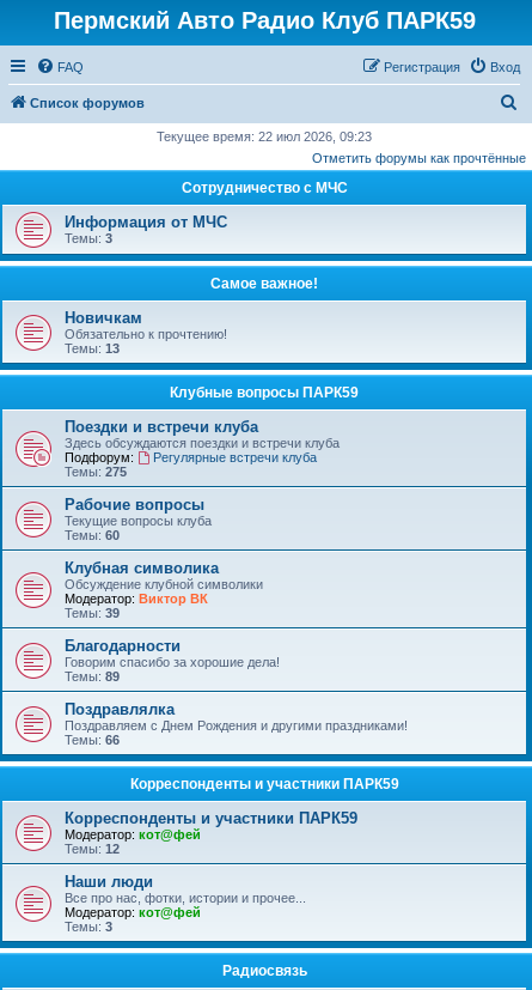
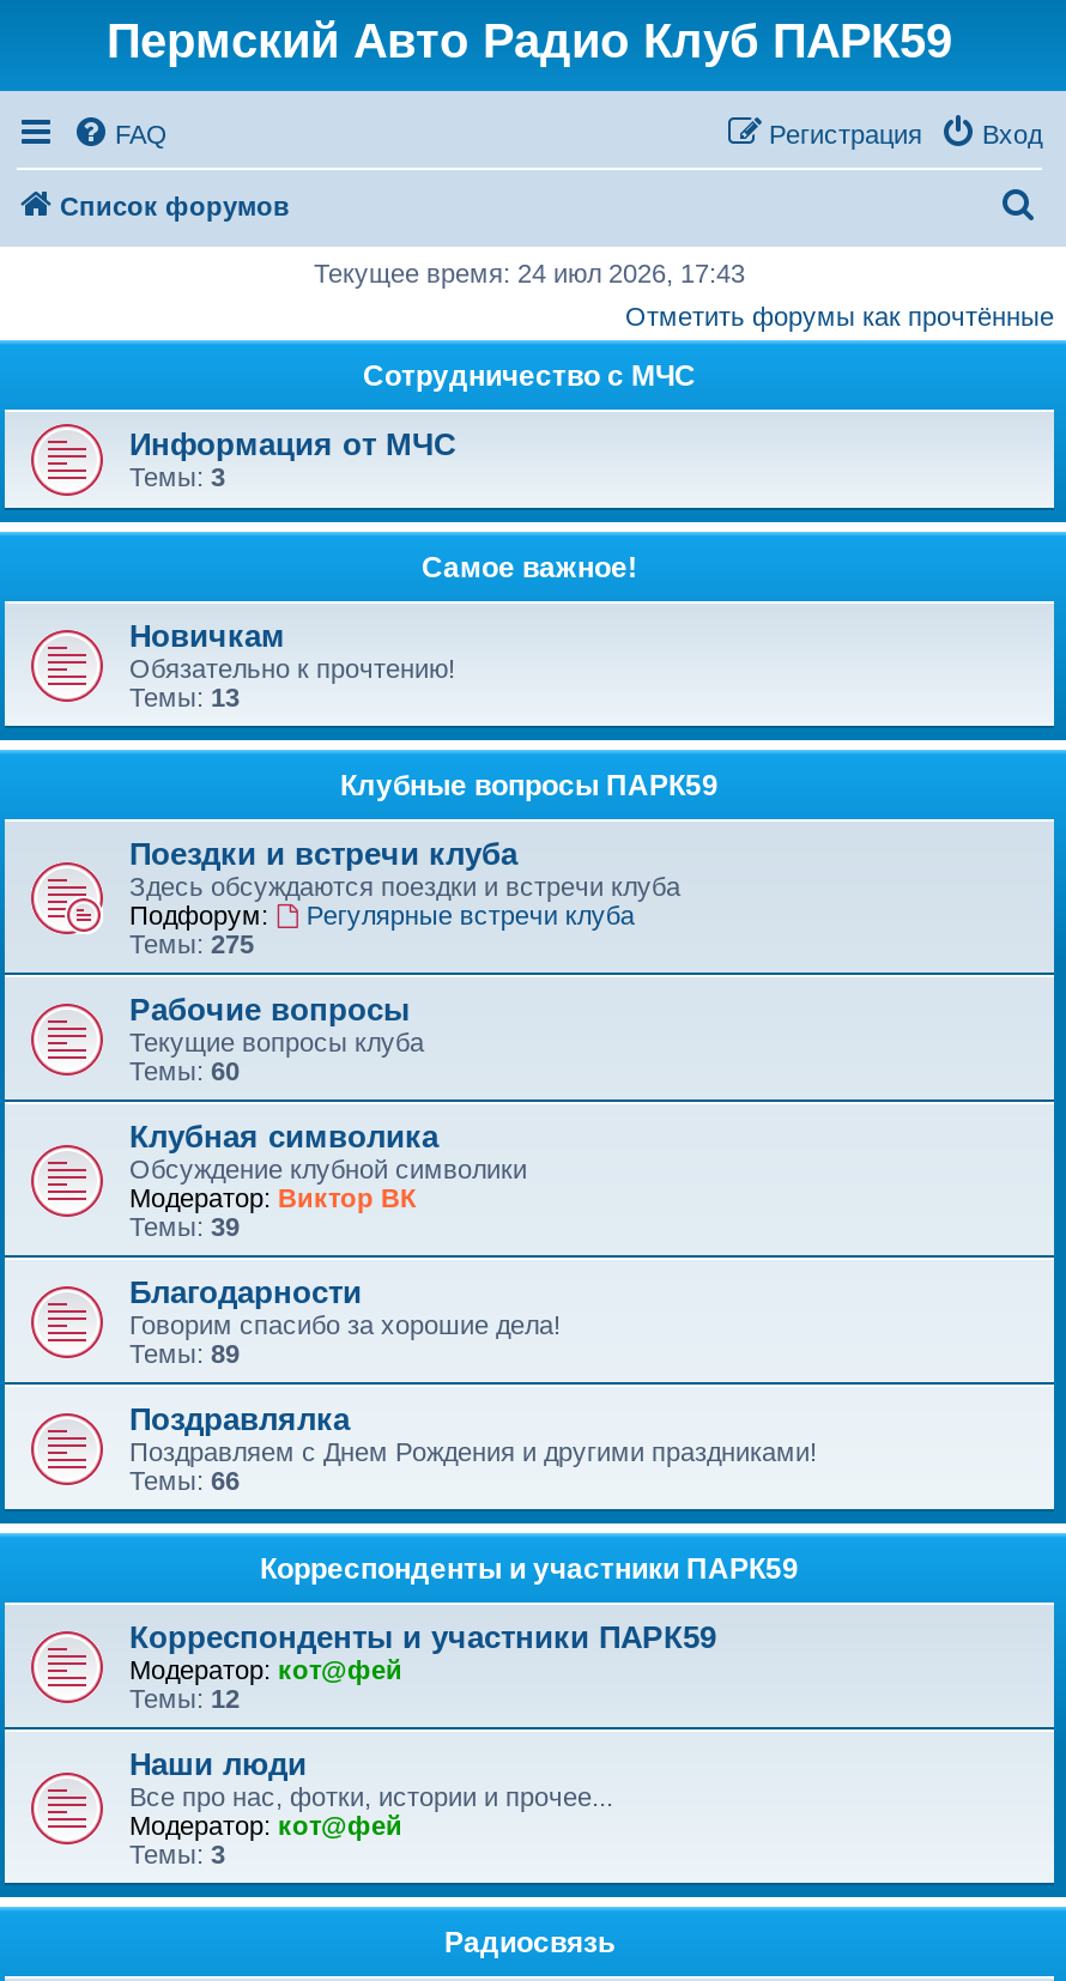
[157,129,372,144] Текущее время: 22 июл 2026, 09:23 -> [314,259,745,287] Текущее время: 24 июл 2026, 17:43

